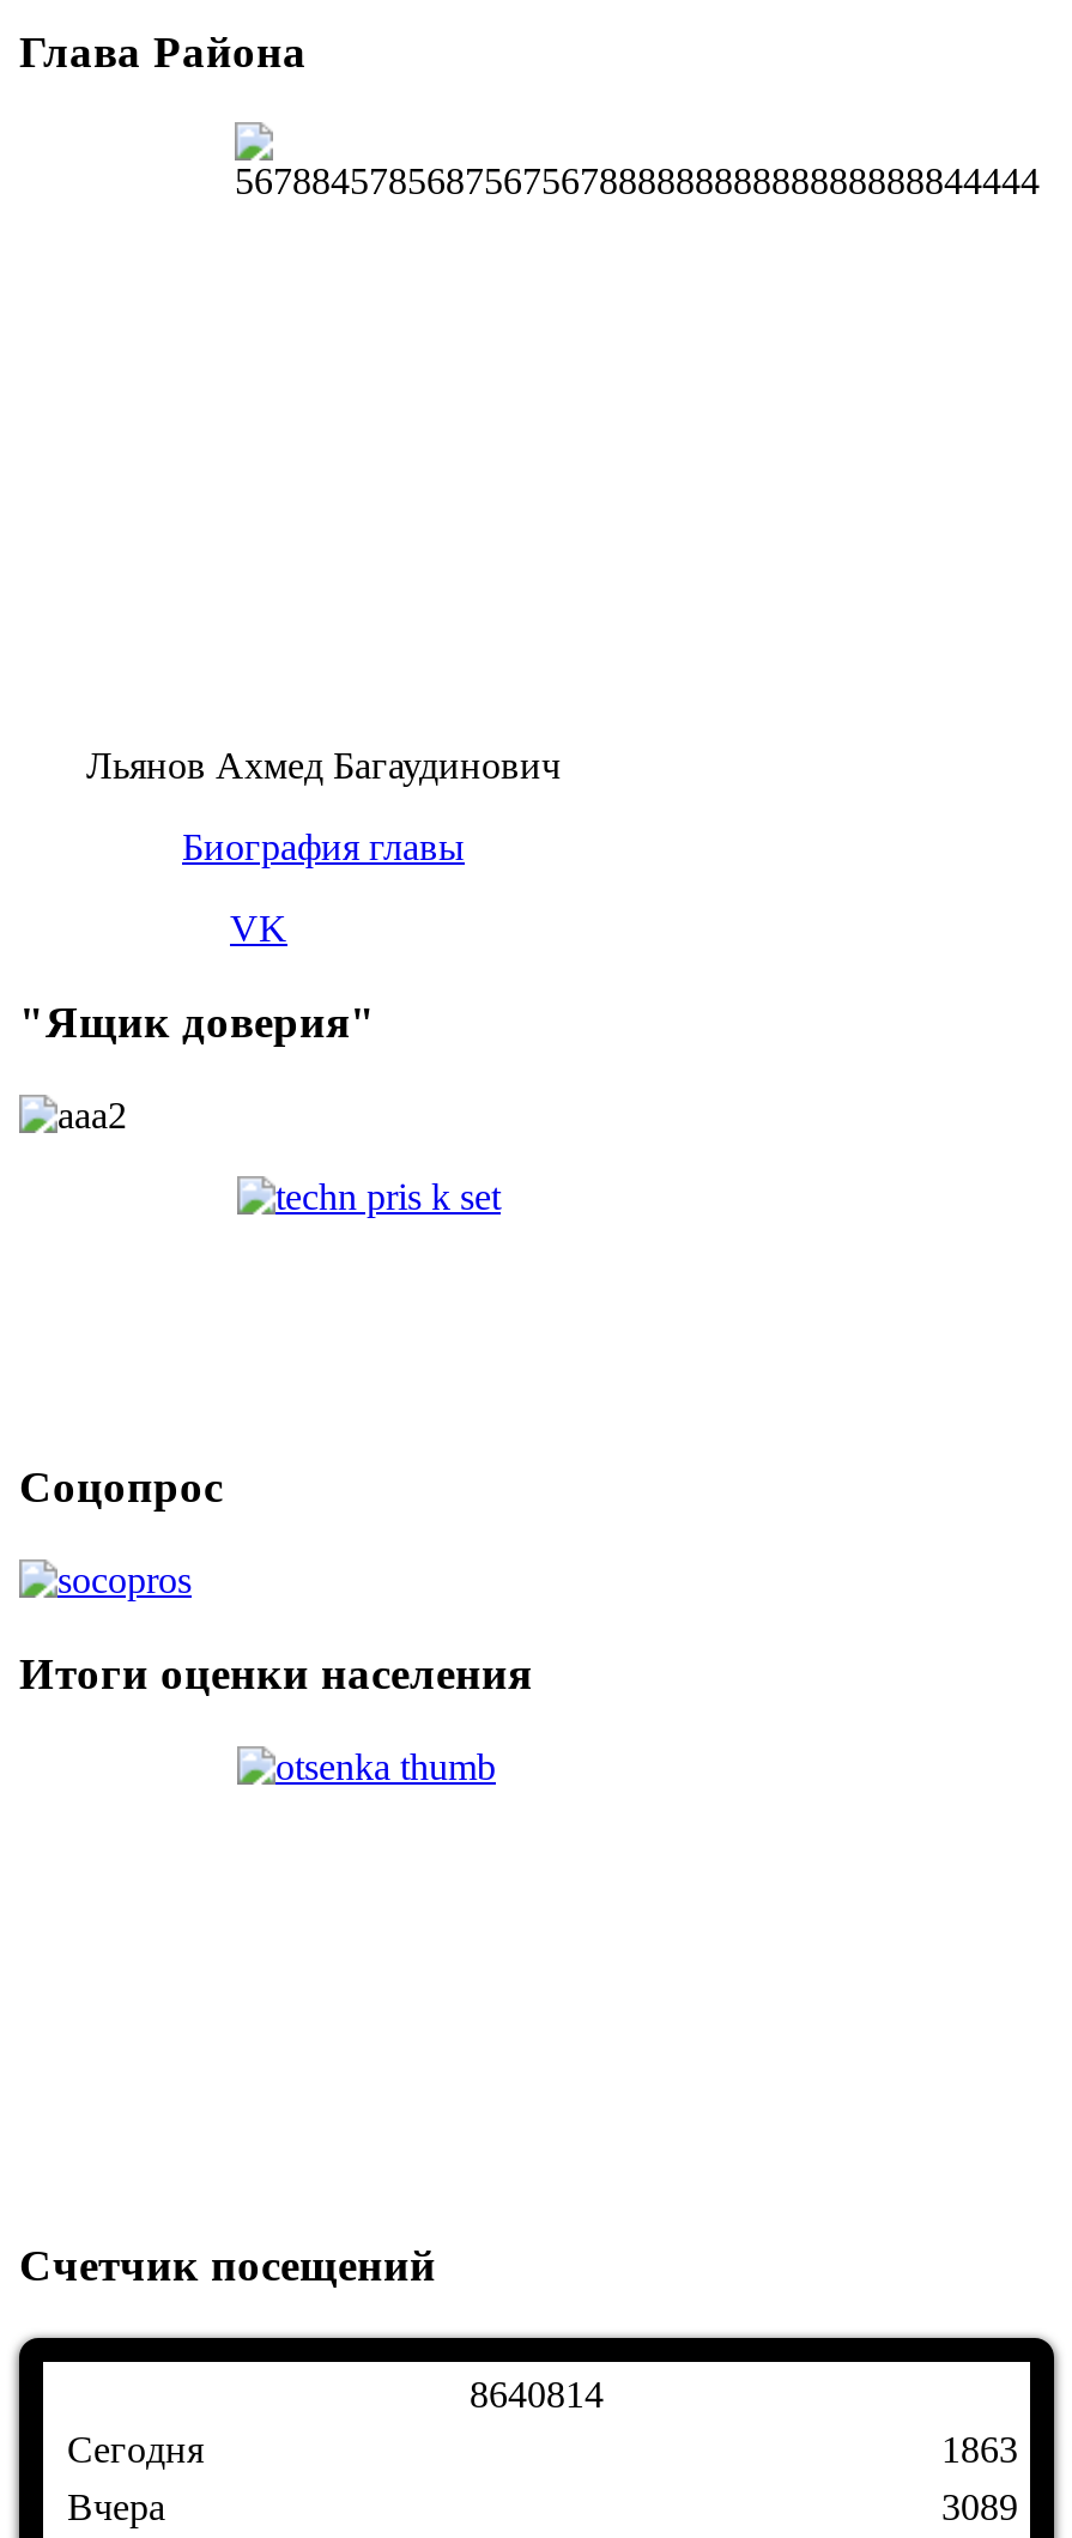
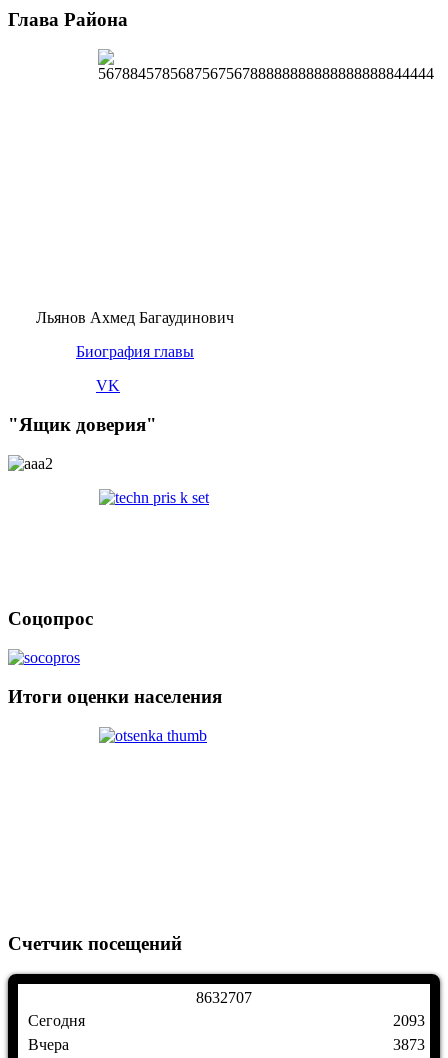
[470,2374,604,2415] 864081 4 -> [196,989,252,1006] 863270 7
[941,2429,1018,2470] 1863 -> [393,1012,425,1029] 2093
[941,2486,1018,2527] 3089 -> [393,1036,425,1053] 3873

